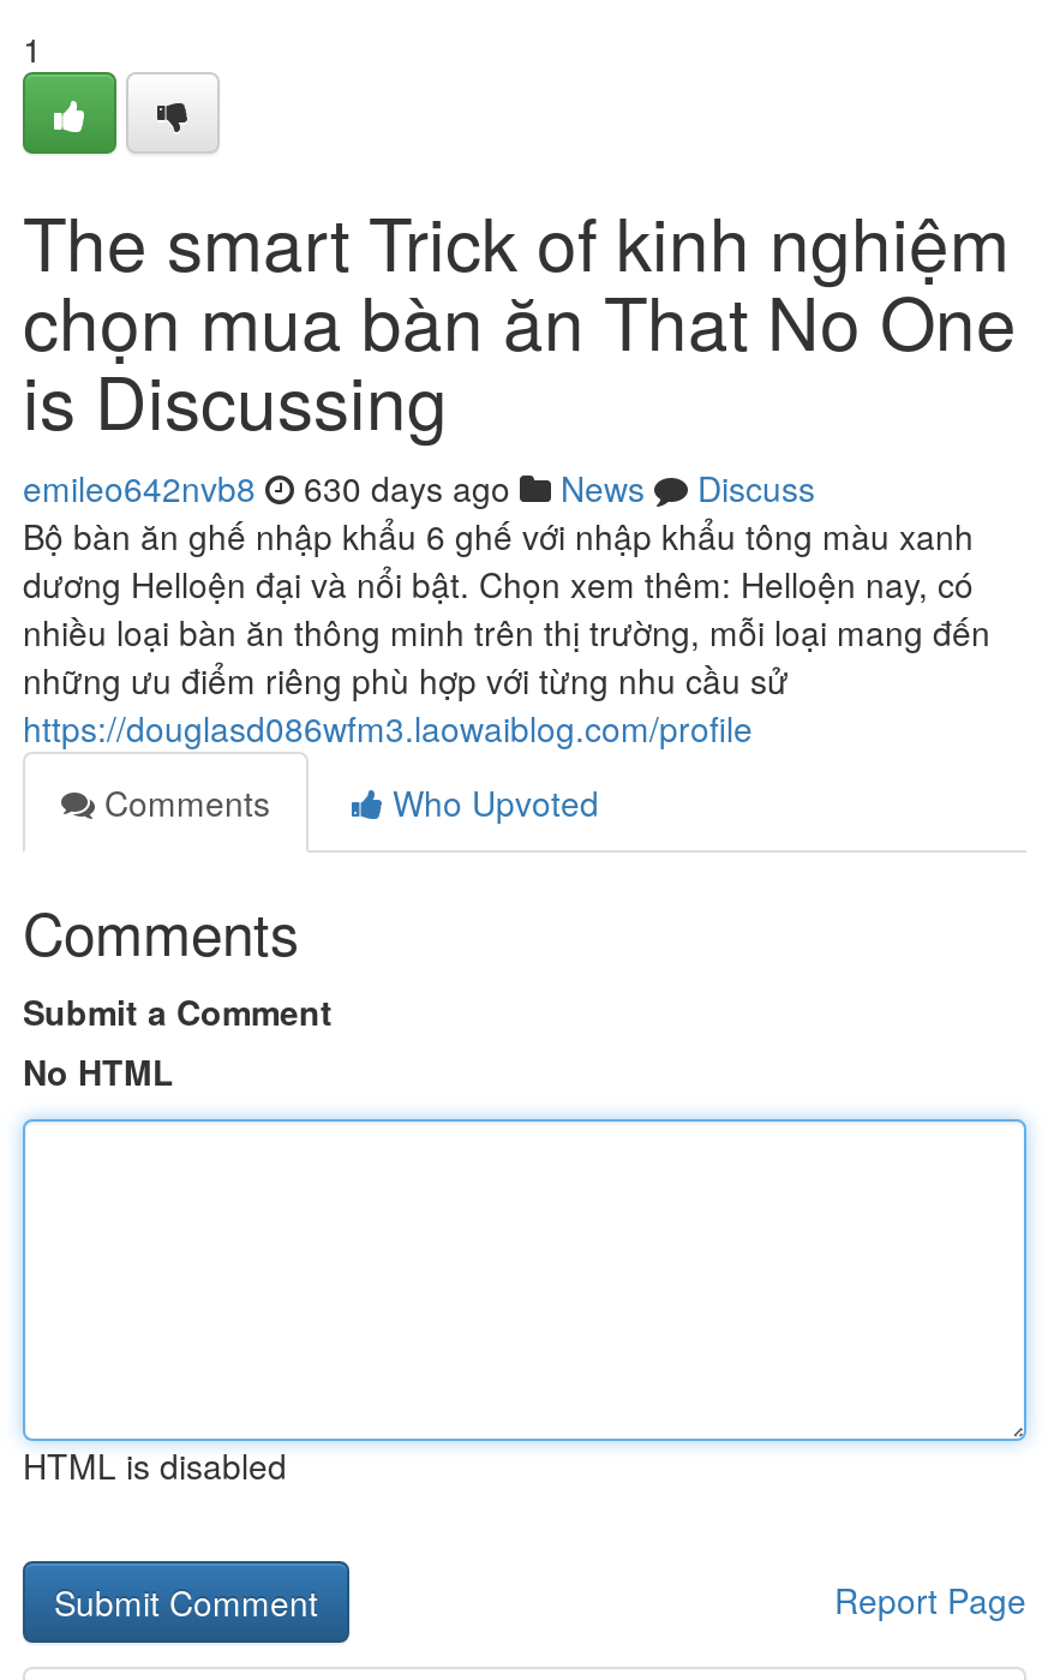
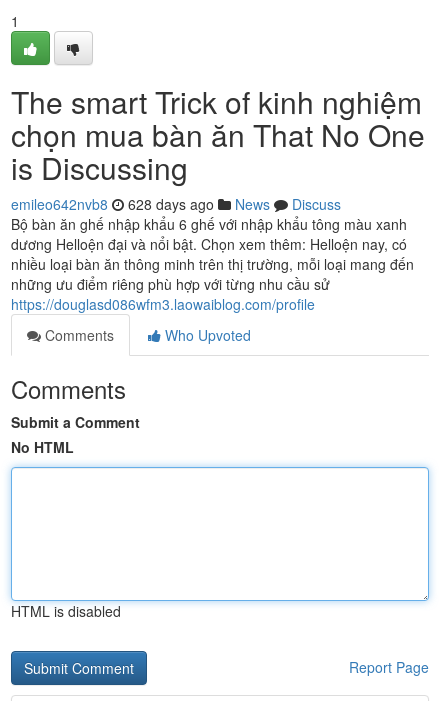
[23,464,815,512] emileo642nvb8 630 days ago News Discuss -> [11,194,341,214] emileo642nvb8 628 days ago News Discuss

